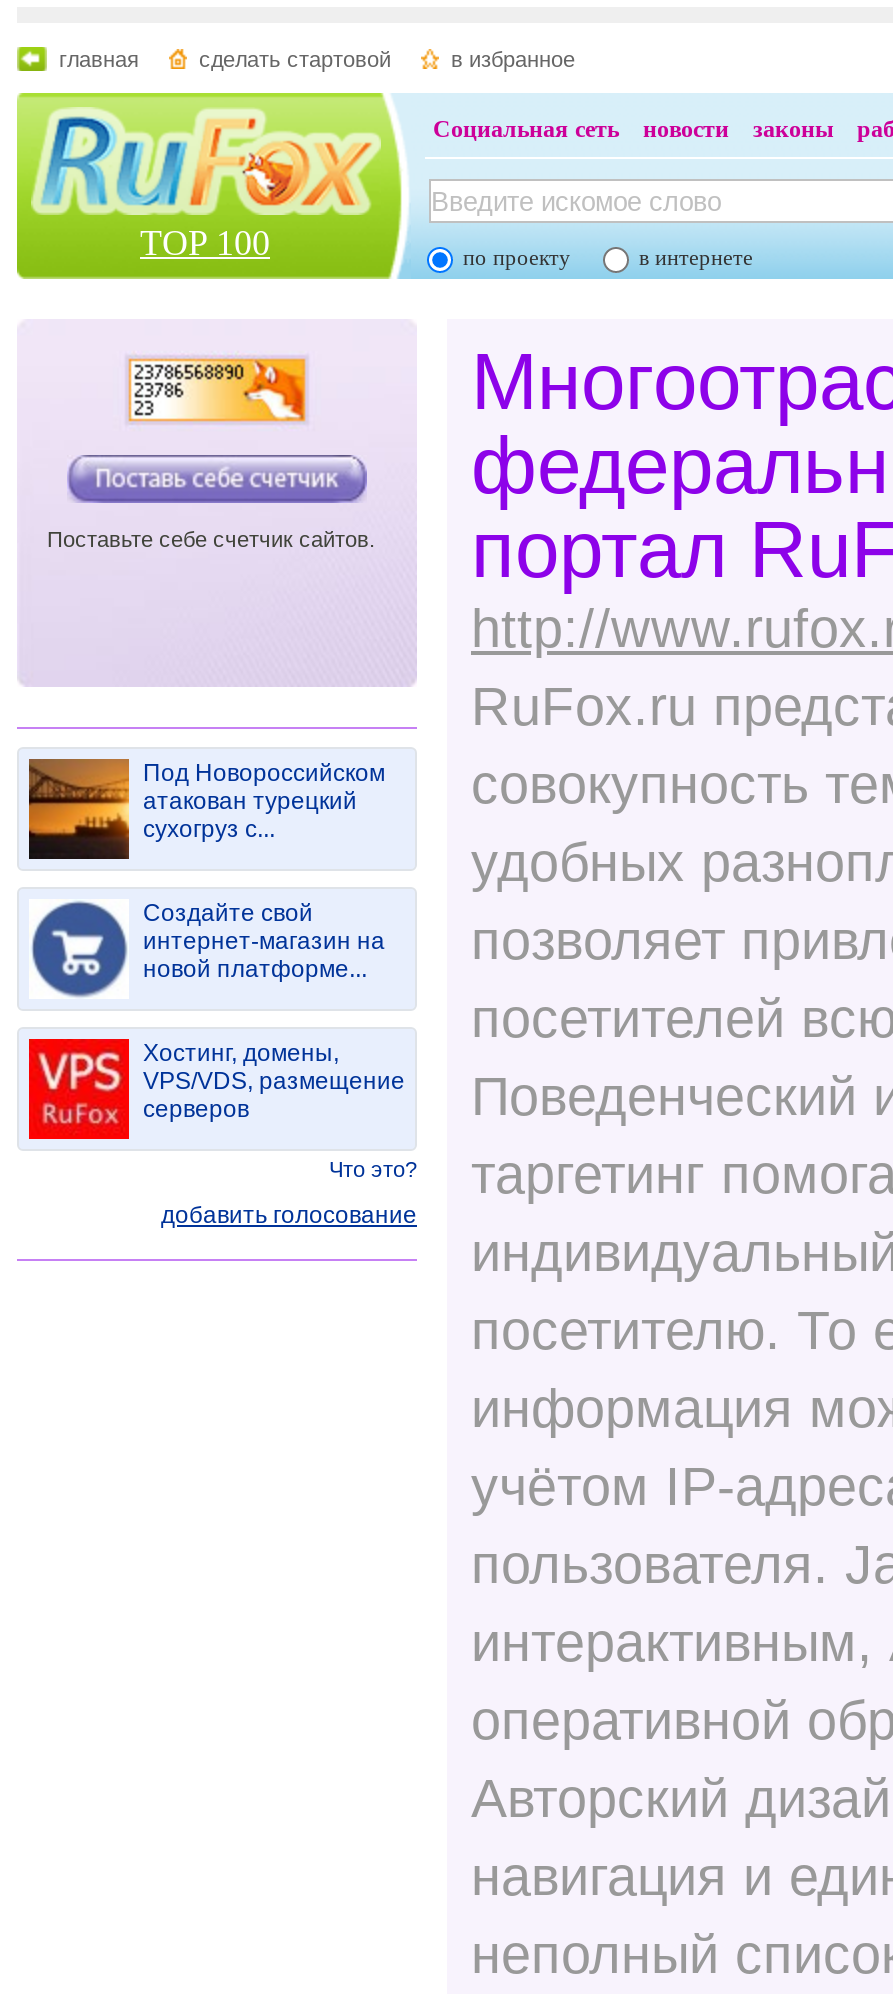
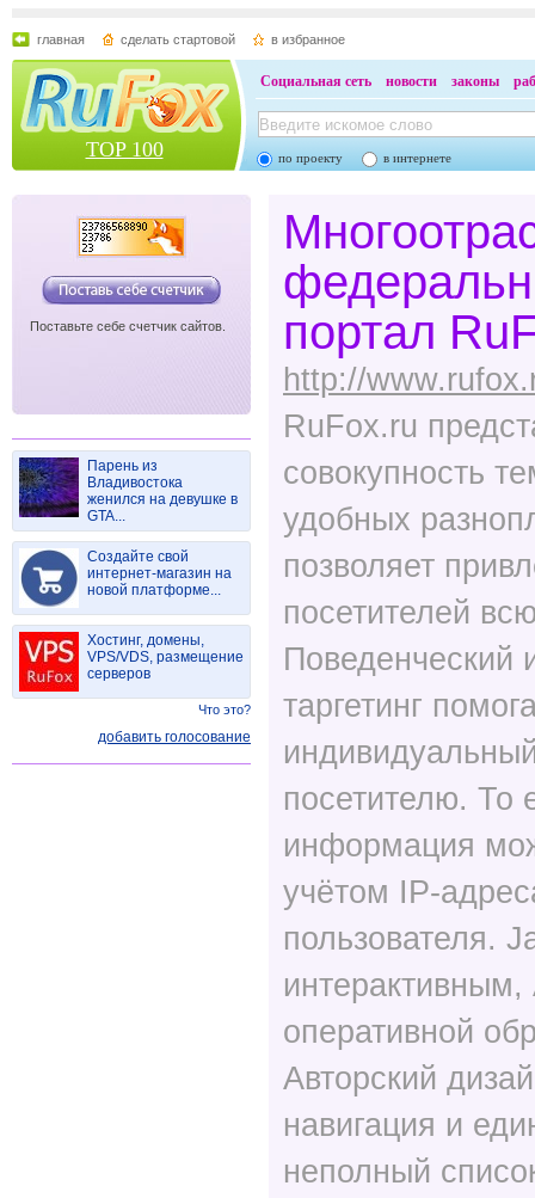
[27,757,385,861] [image] | Под Новороссийском | атакован турецкий | сухогруз с... -> [18,456,238,524] [image] | Парень из | Владивостока | женился на девушке в | GTA...

